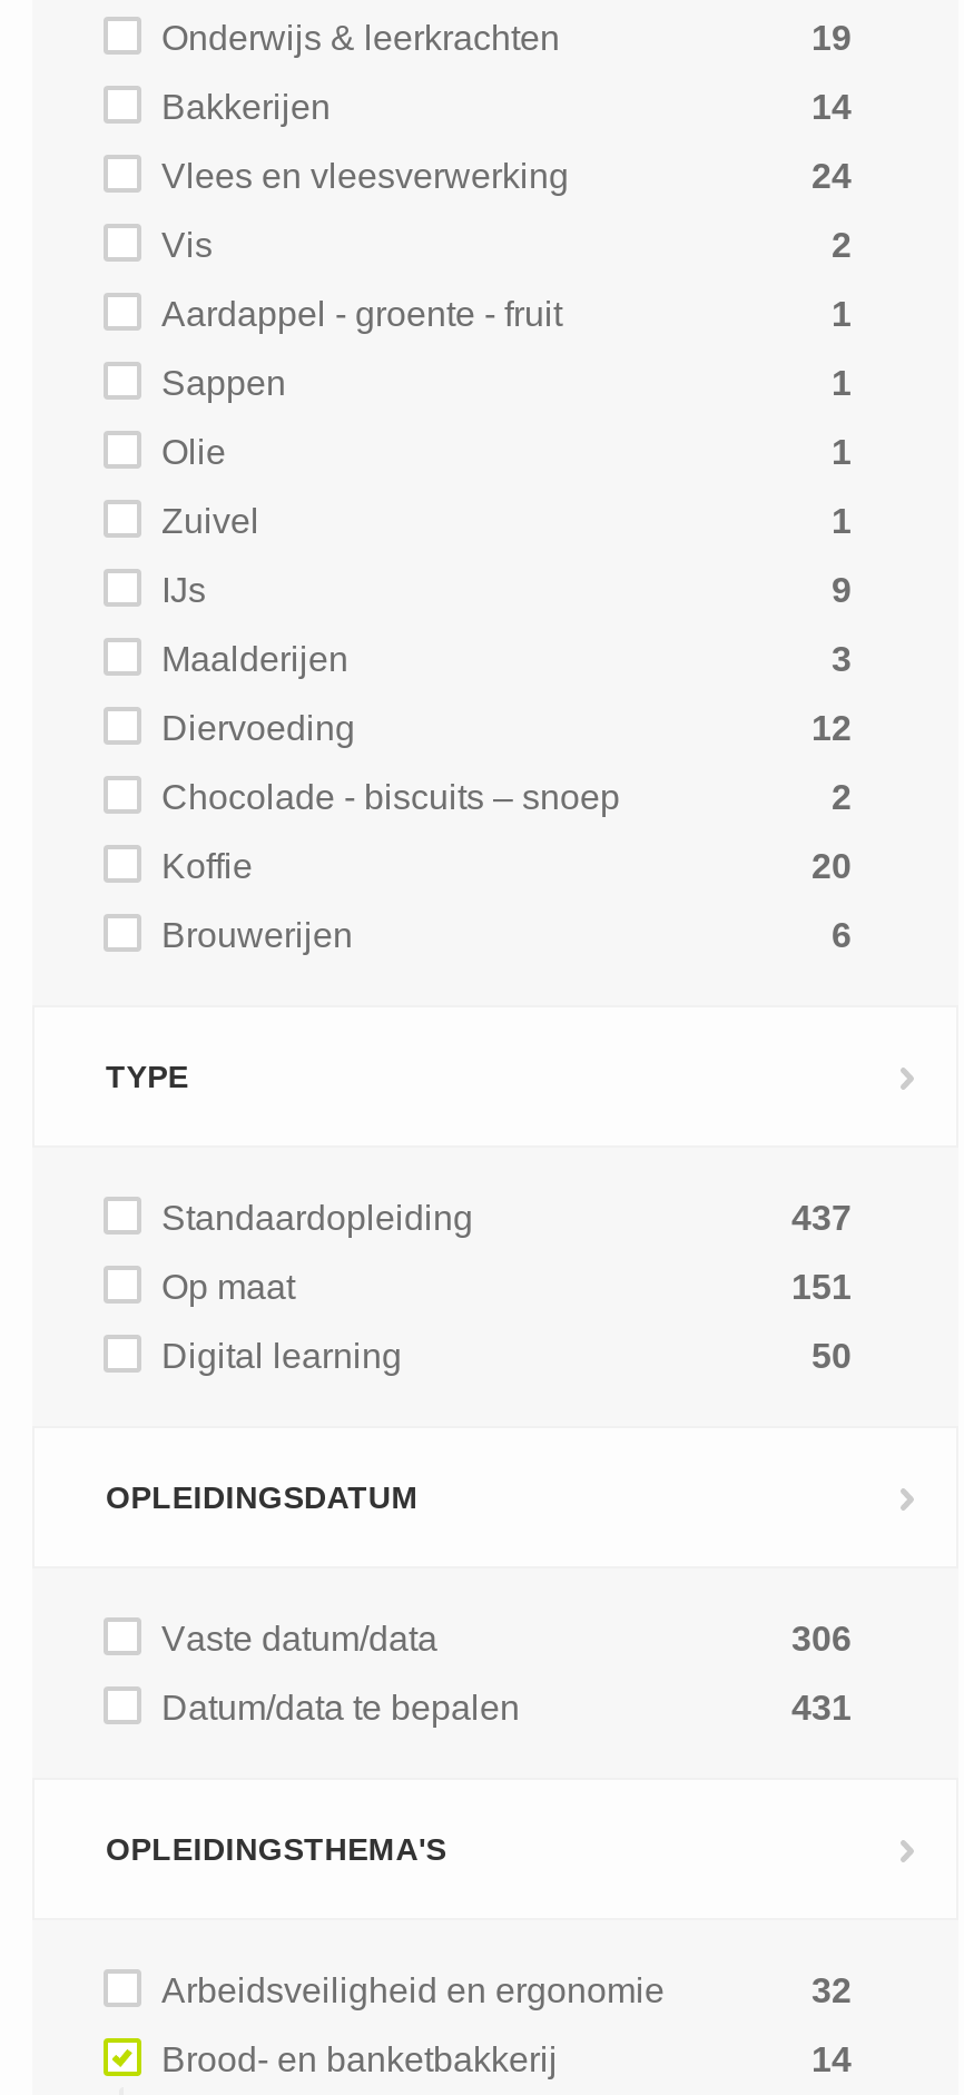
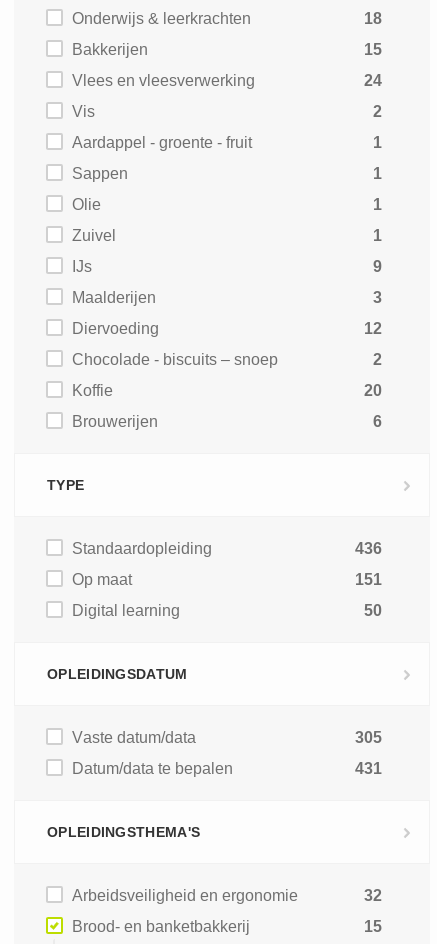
[811,19,852,57] 19 -> [364,10,382,27] 18
[811,88,852,126] 14 -> [364,41,382,58] 15
[791,1199,852,1237] 437 -> [355,540,382,557] 436
[791,1620,852,1658] 306 -> [355,729,382,746] 305
[811,2040,852,2078] 14 -> [364,918,382,935] 15

